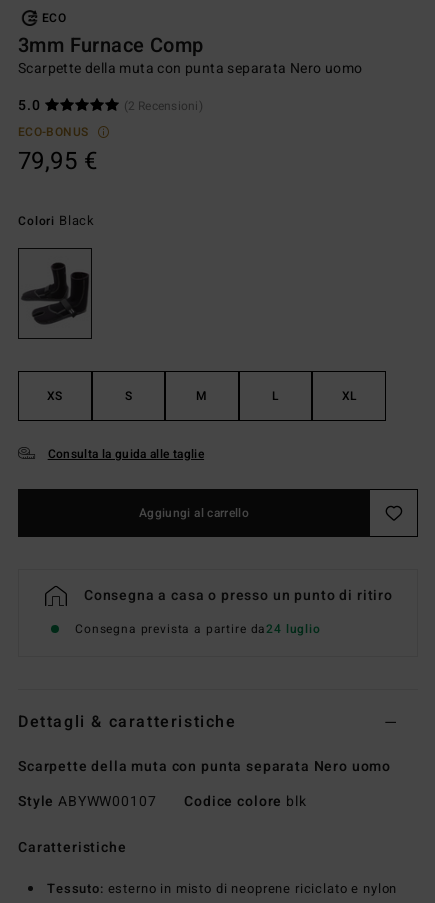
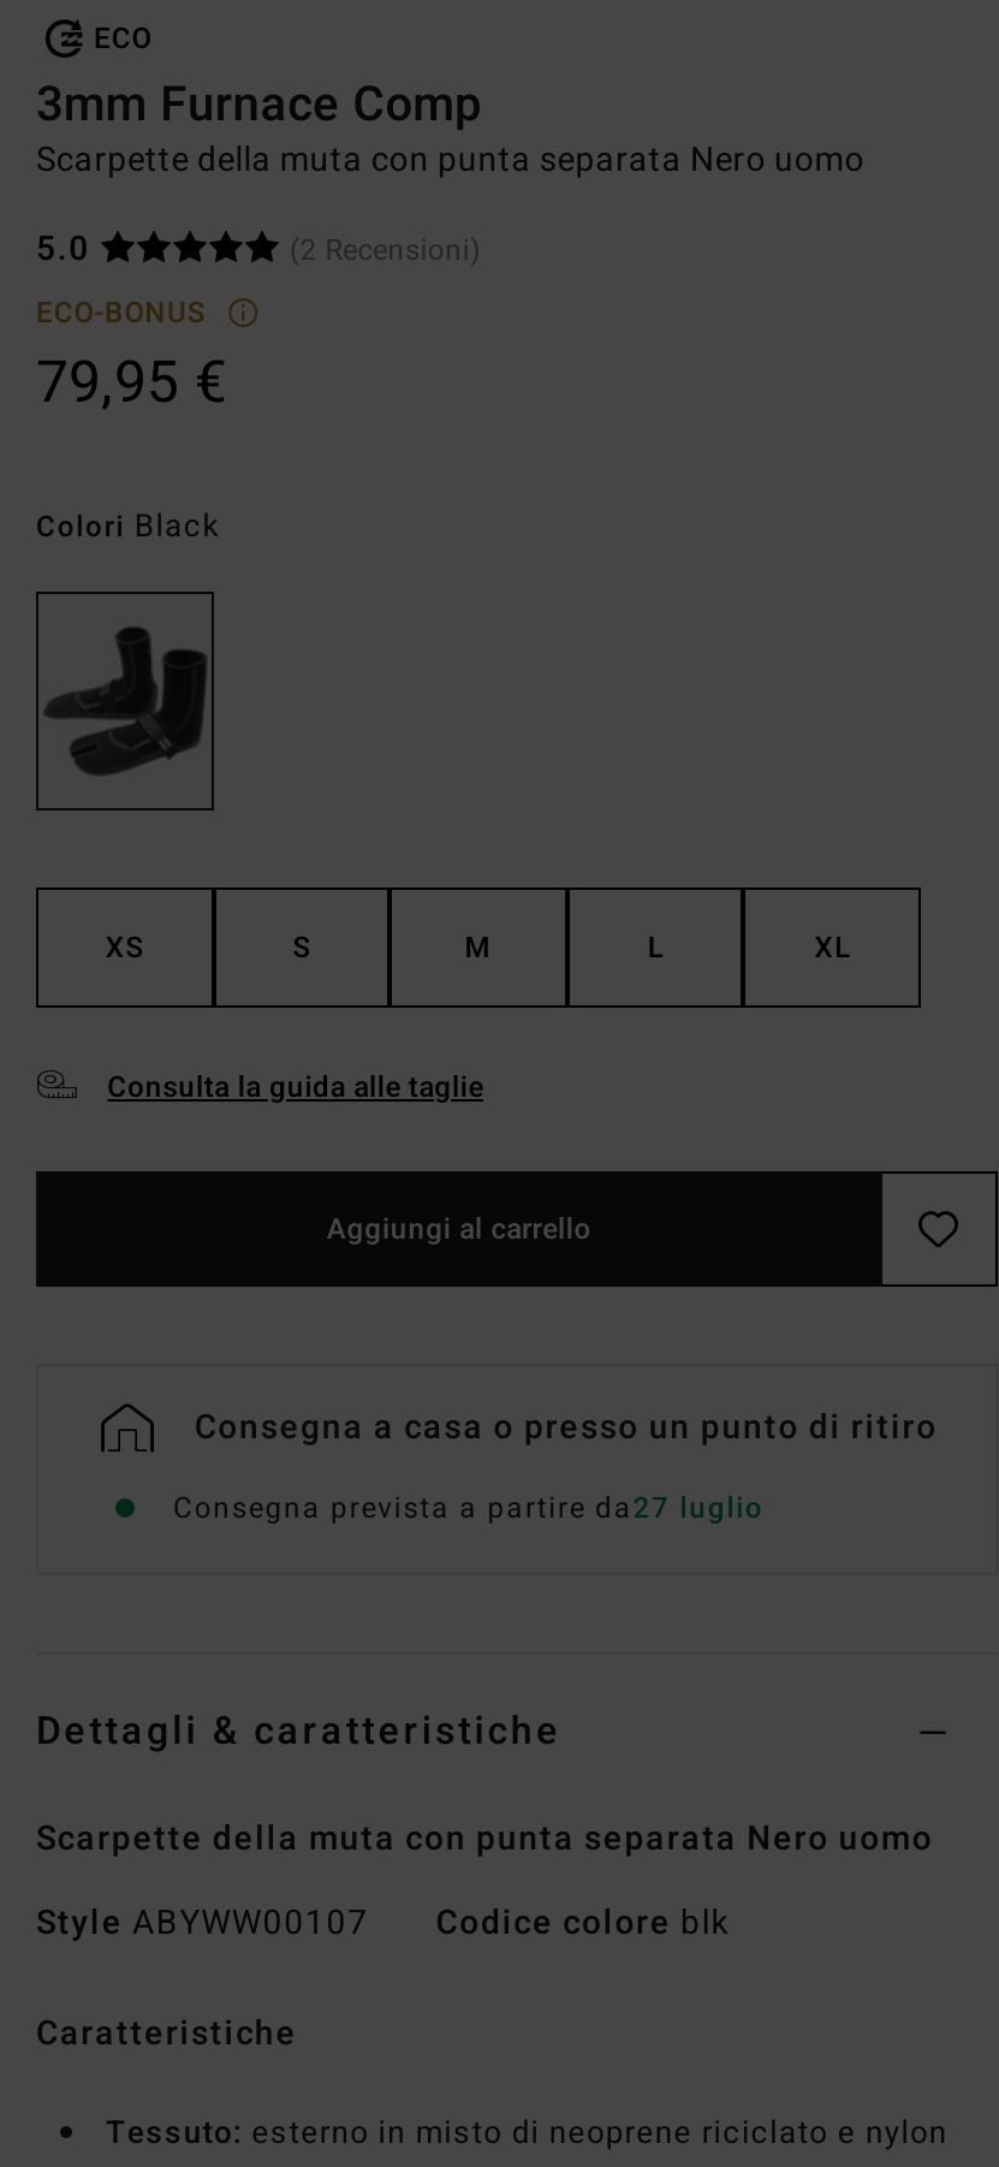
[75,620,321,638] Consegna prevista a partire da24 luglio -> [173,1488,764,1531] Consegna prevista a partire da27 luglio

